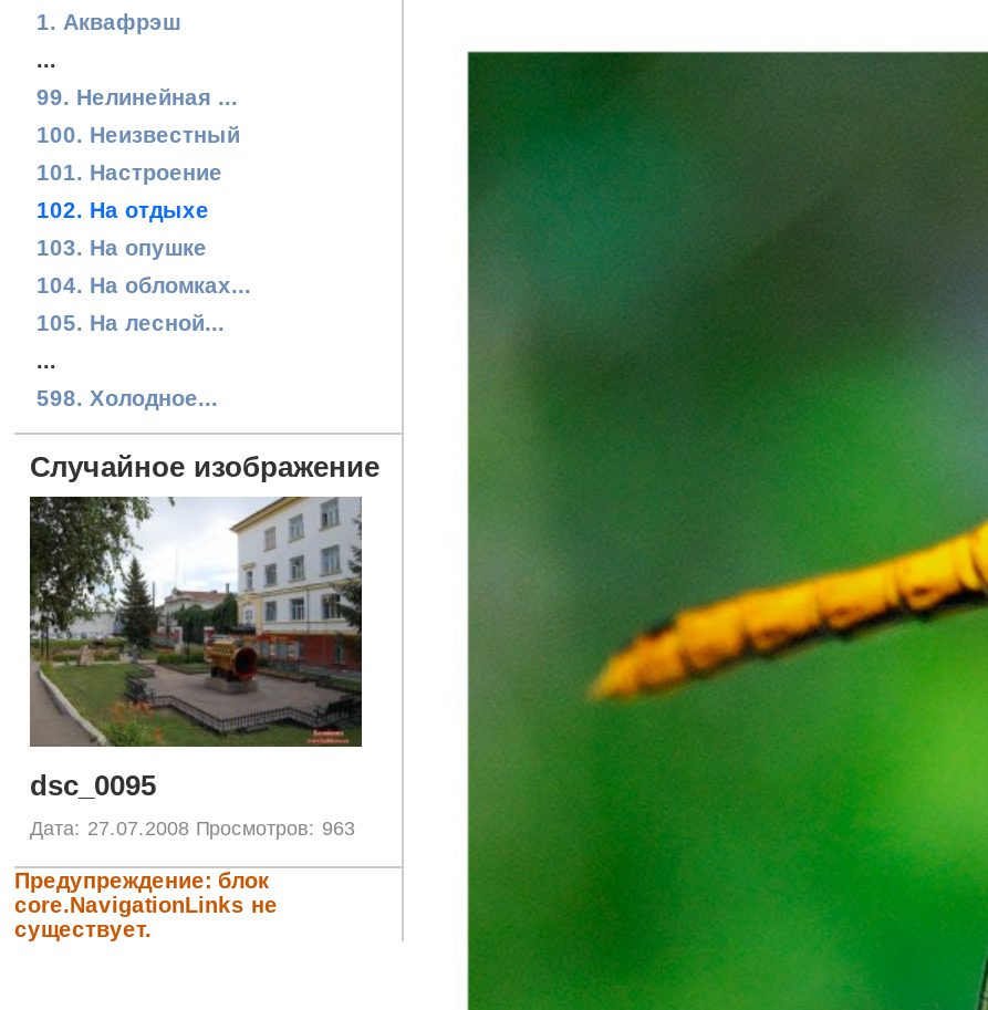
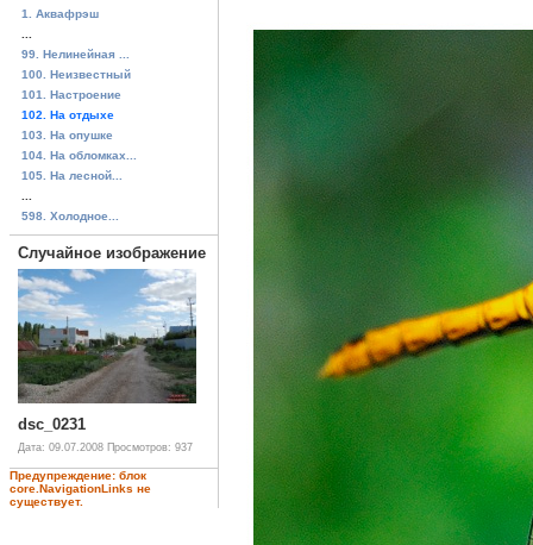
[28,494,364,801] [image] | dsc_0095 -> [18,268,196,433] [image] | dsc_0231
[30,818,355,840] Дата: 27.07.2008 Просмотров: 963 -> [18,441,193,453] Дата: 09.07.2008 Просмотров: 937

